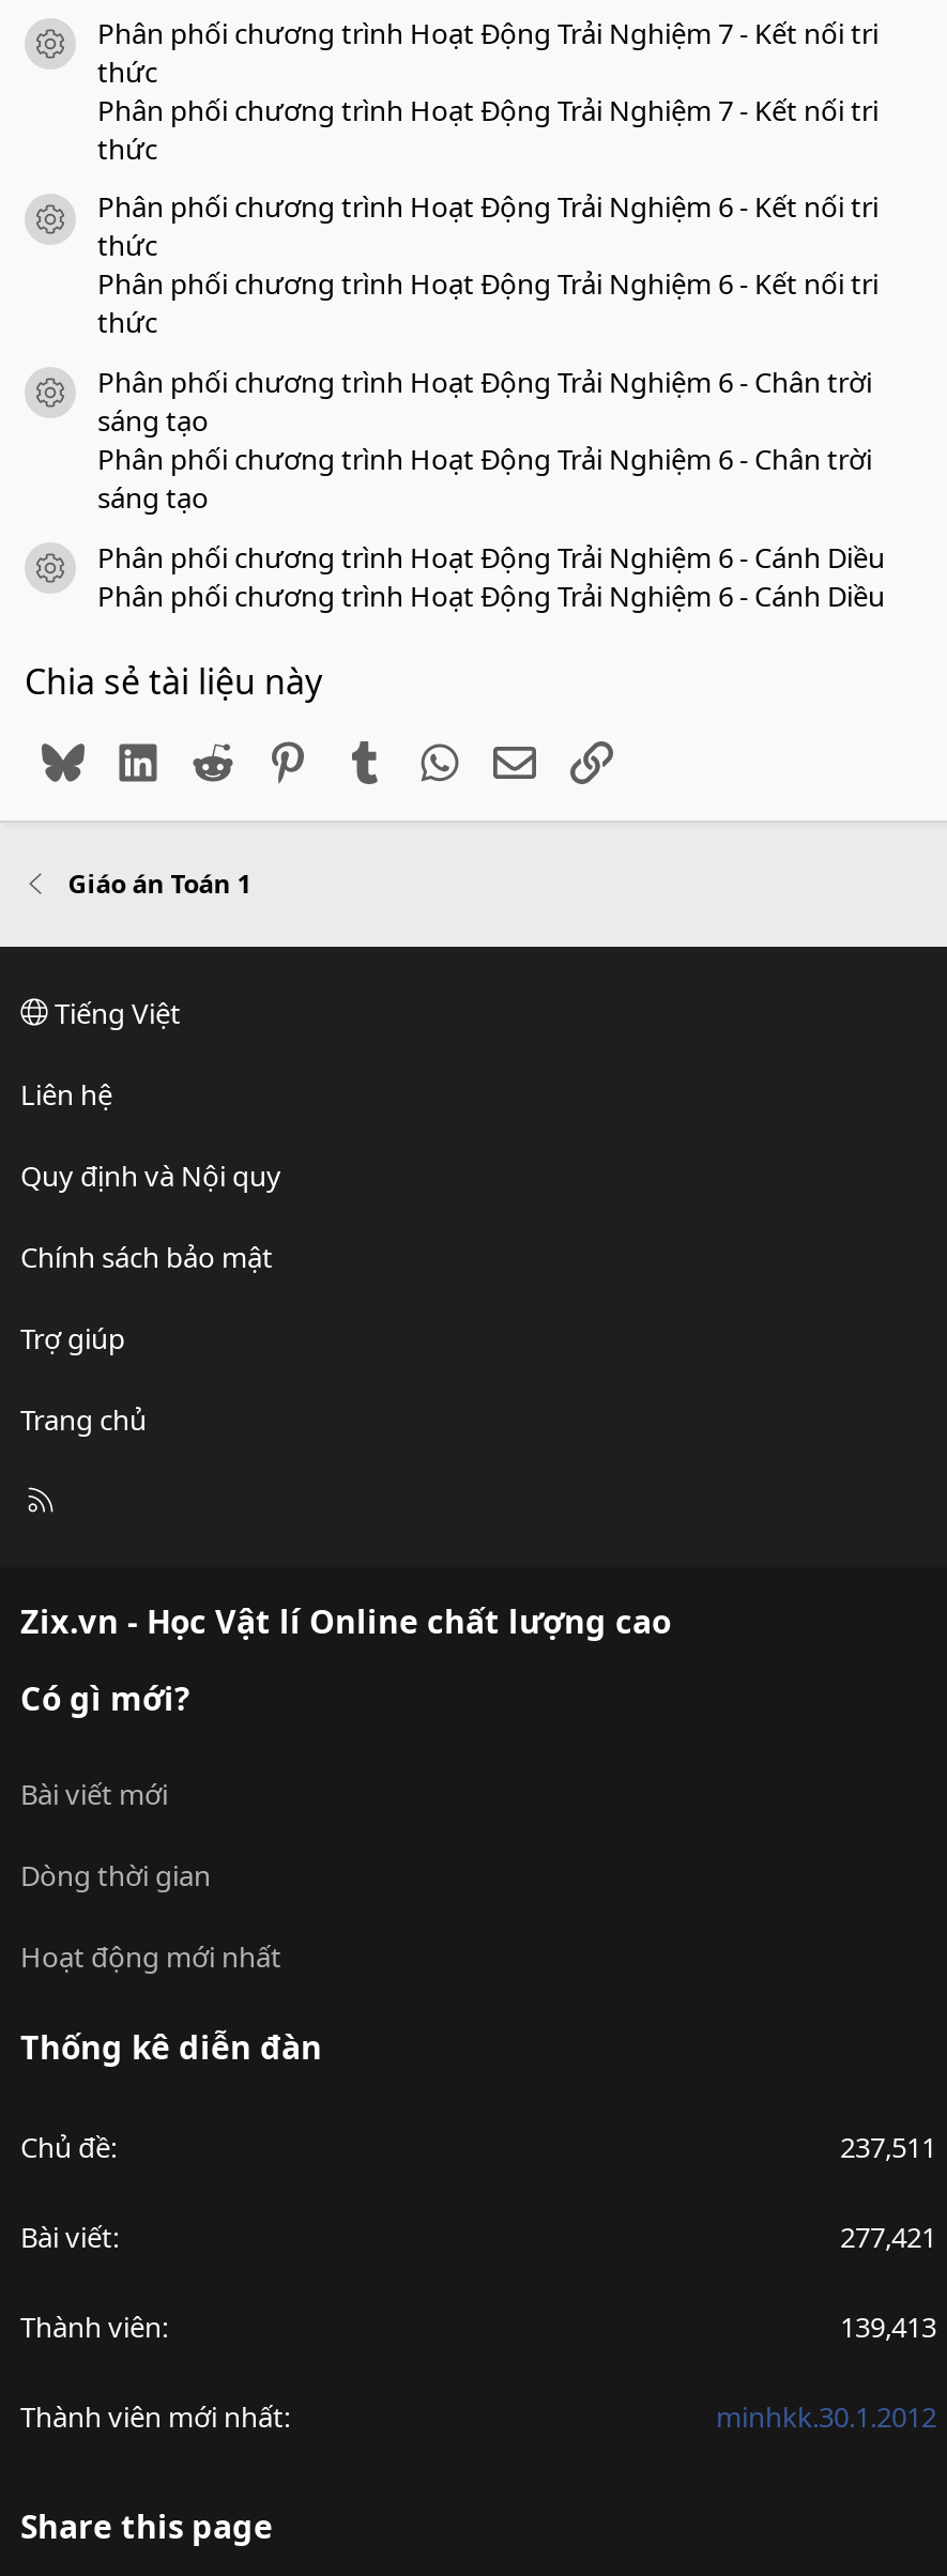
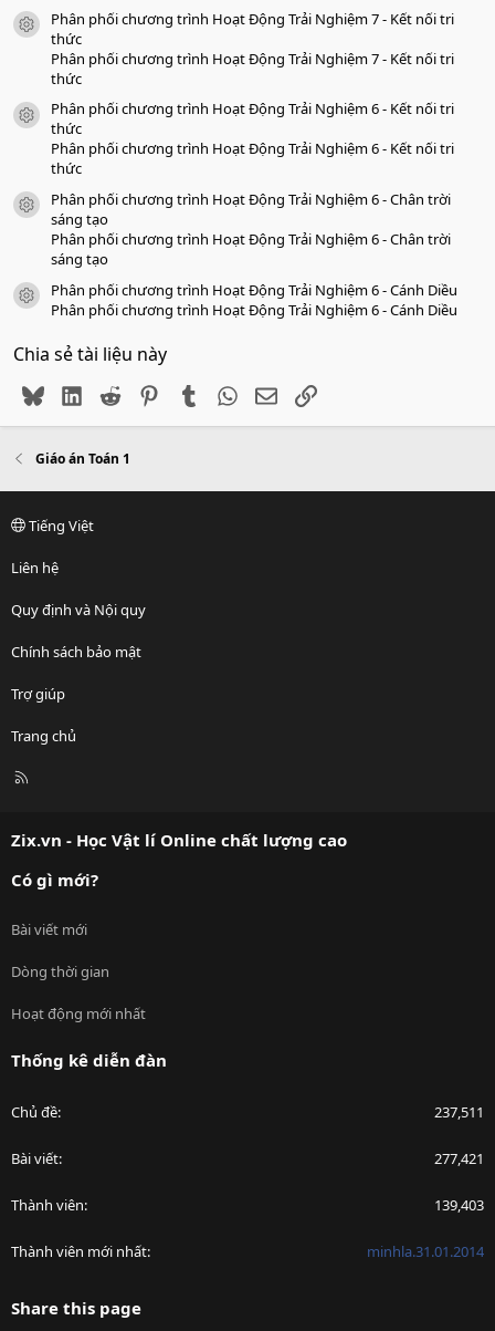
[840,2307,936,2345] 139,413 -> [434,1194,484,1214] 139,403
[716,2396,936,2435] minhkk.30.1.2012 -> [367,1241,484,1261] minhla.31.01.2014

